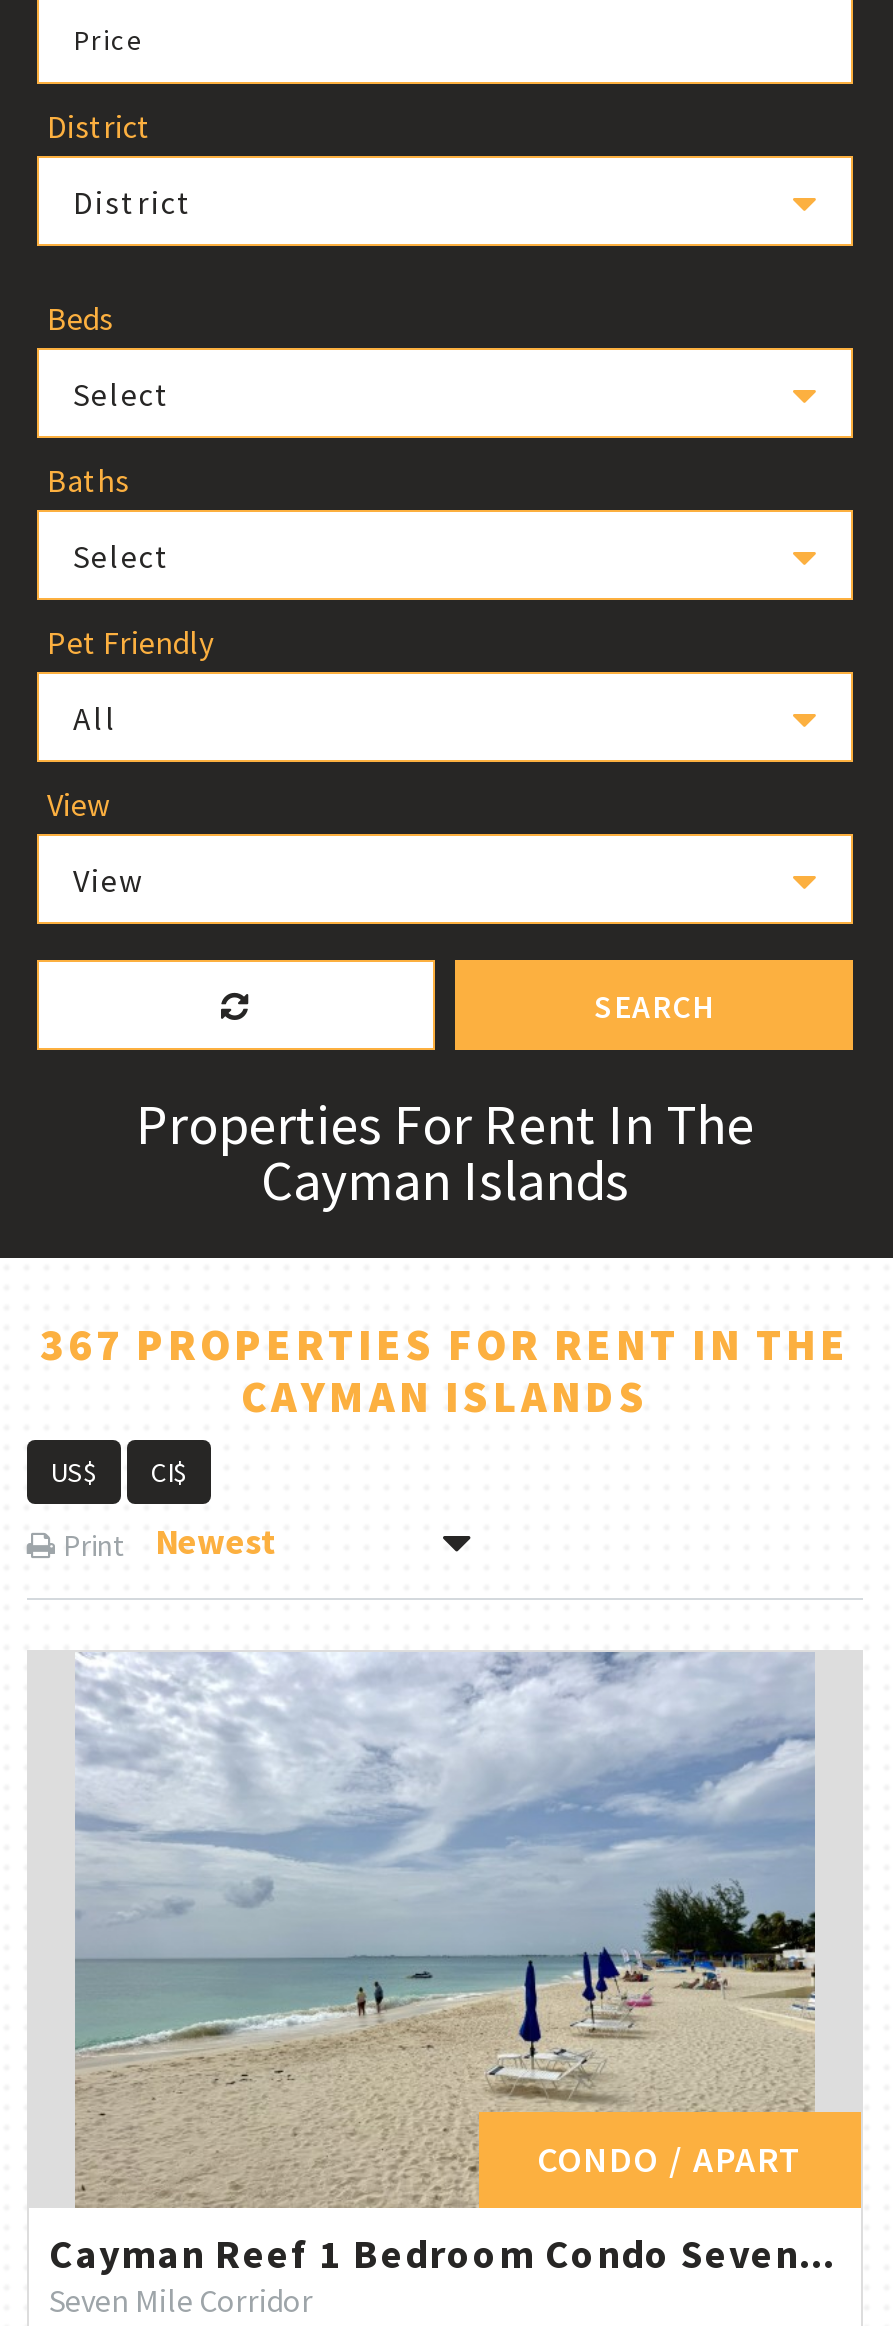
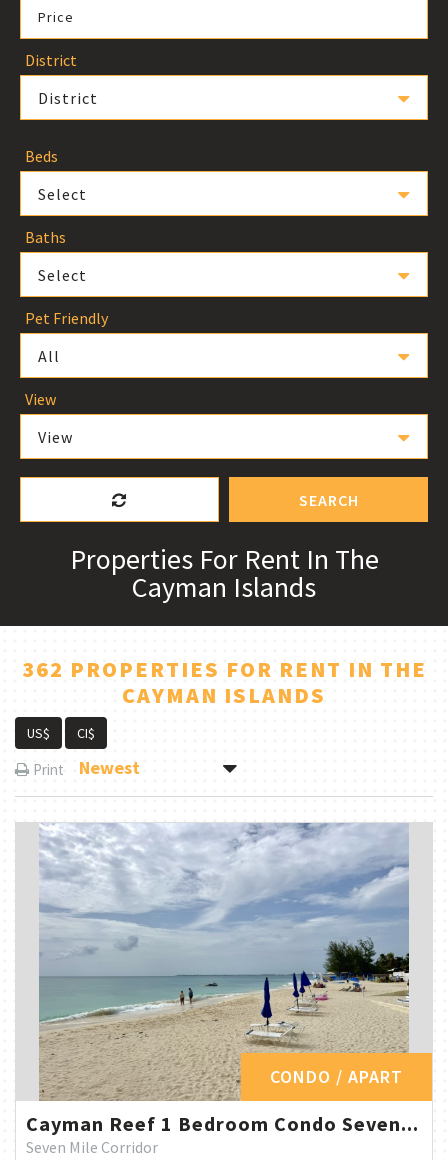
[40,1317,850,1373] 367 PROPERTIES FOR RENT IN THE -> [21,655,426,683] 362 PROPERTIES FOR RENT IN THE

